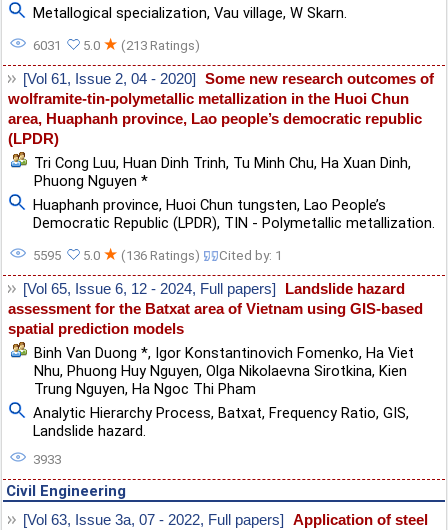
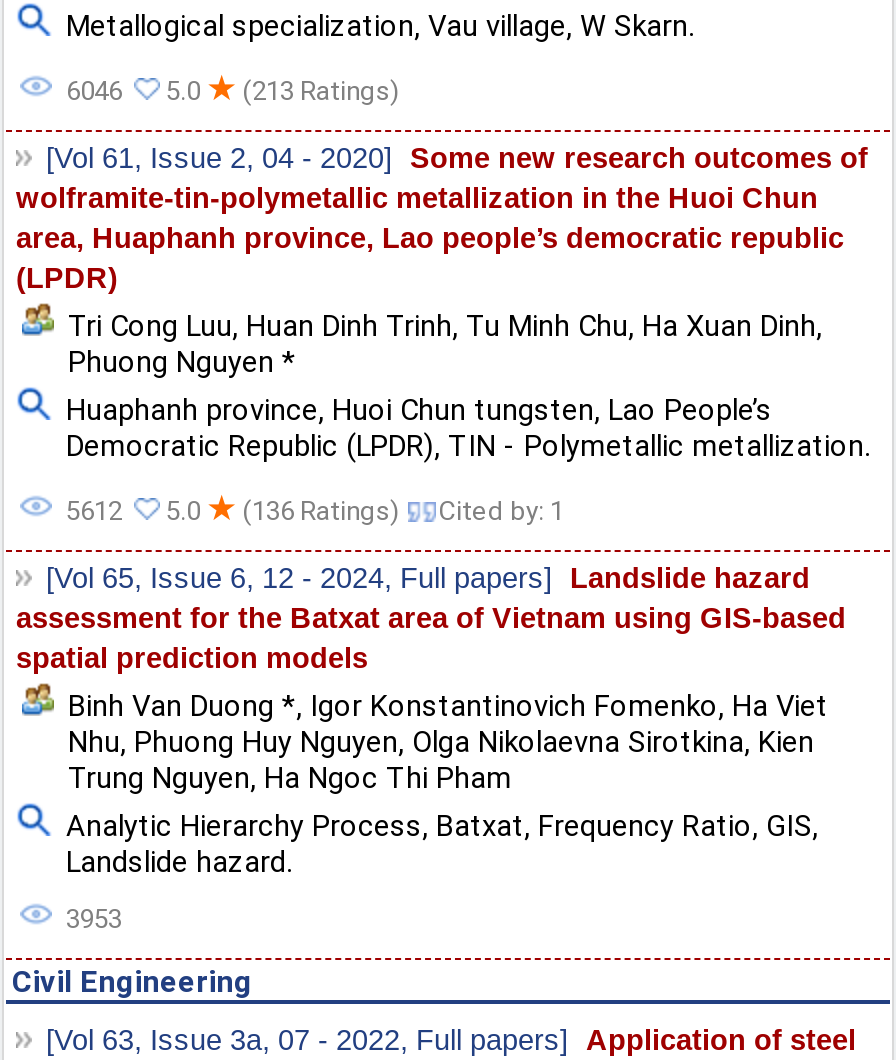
[33,38,61,53] 6031 -> [66,76,122,106] 6046
[33,248,61,263] 5595 -> [66,496,122,526] 5612
[33,452,61,467] 3933 -> [66,904,122,934] 3953

